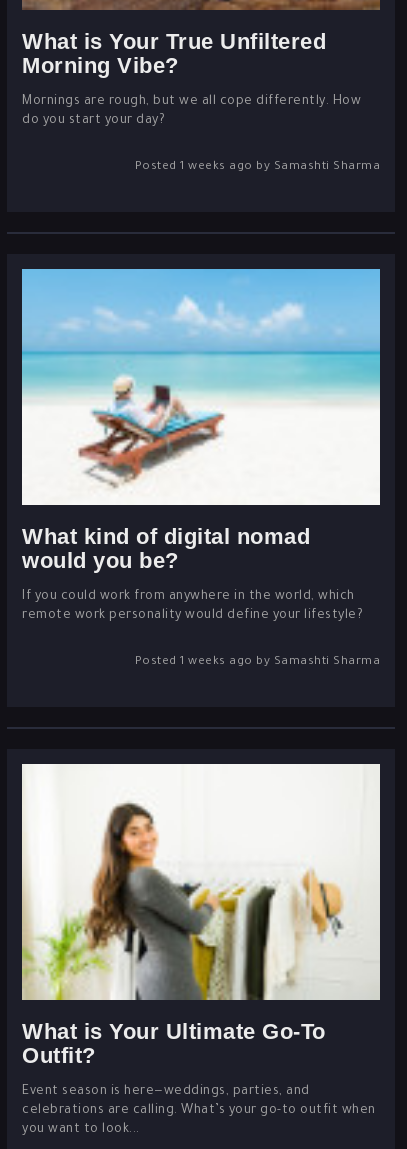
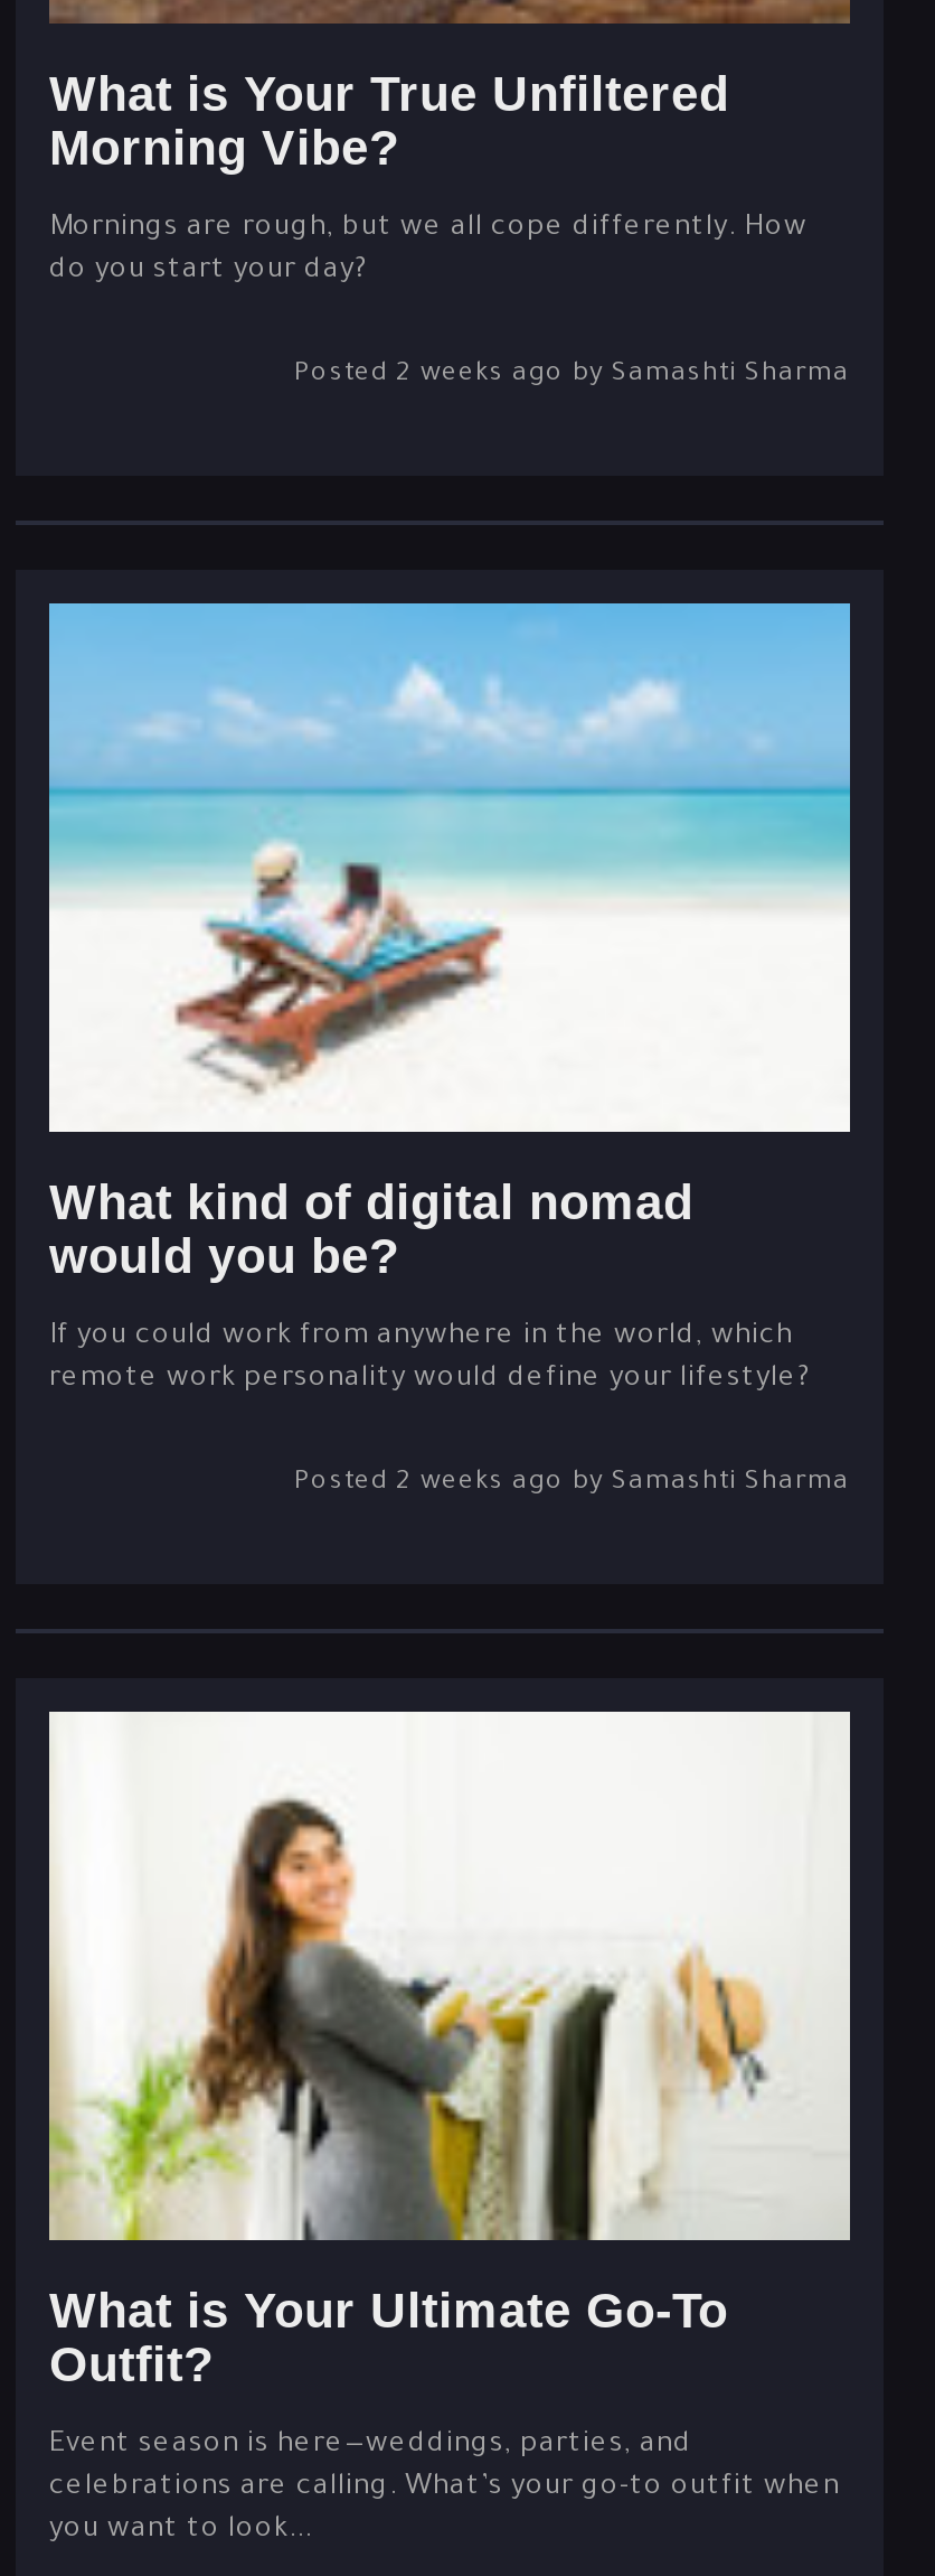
[134,161,380,174] Posted 1 weeks ago by Samashti Sharma -> [294,361,850,390] Posted 2 weeks ago by Samashti Sharma
[134,656,380,669] Posted 1 weeks ago by Samashti Sharma -> [294,1469,850,1498] Posted 2 weeks ago by Samashti Sharma

